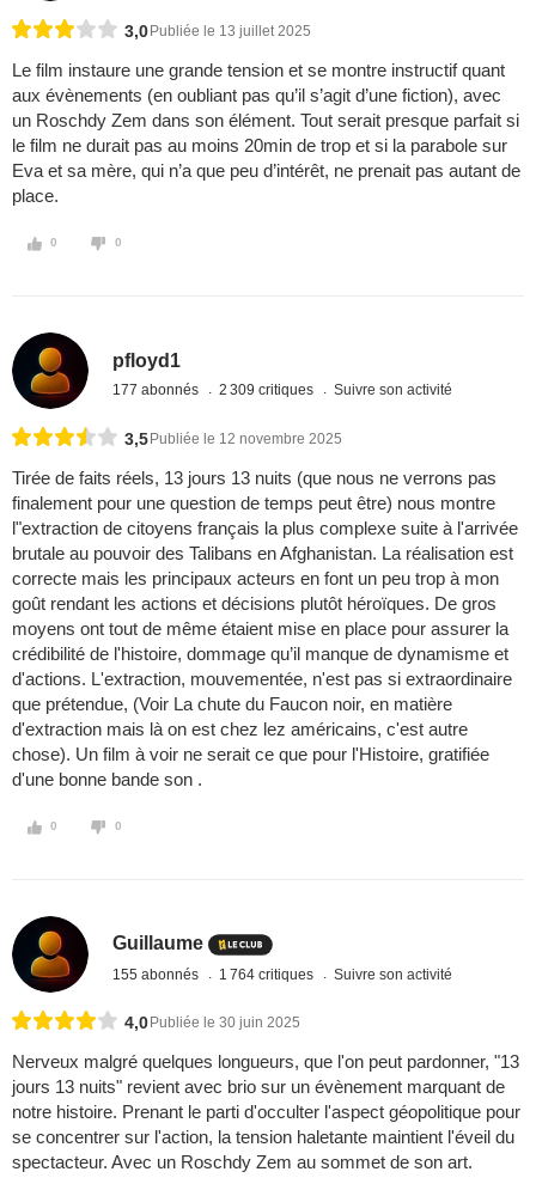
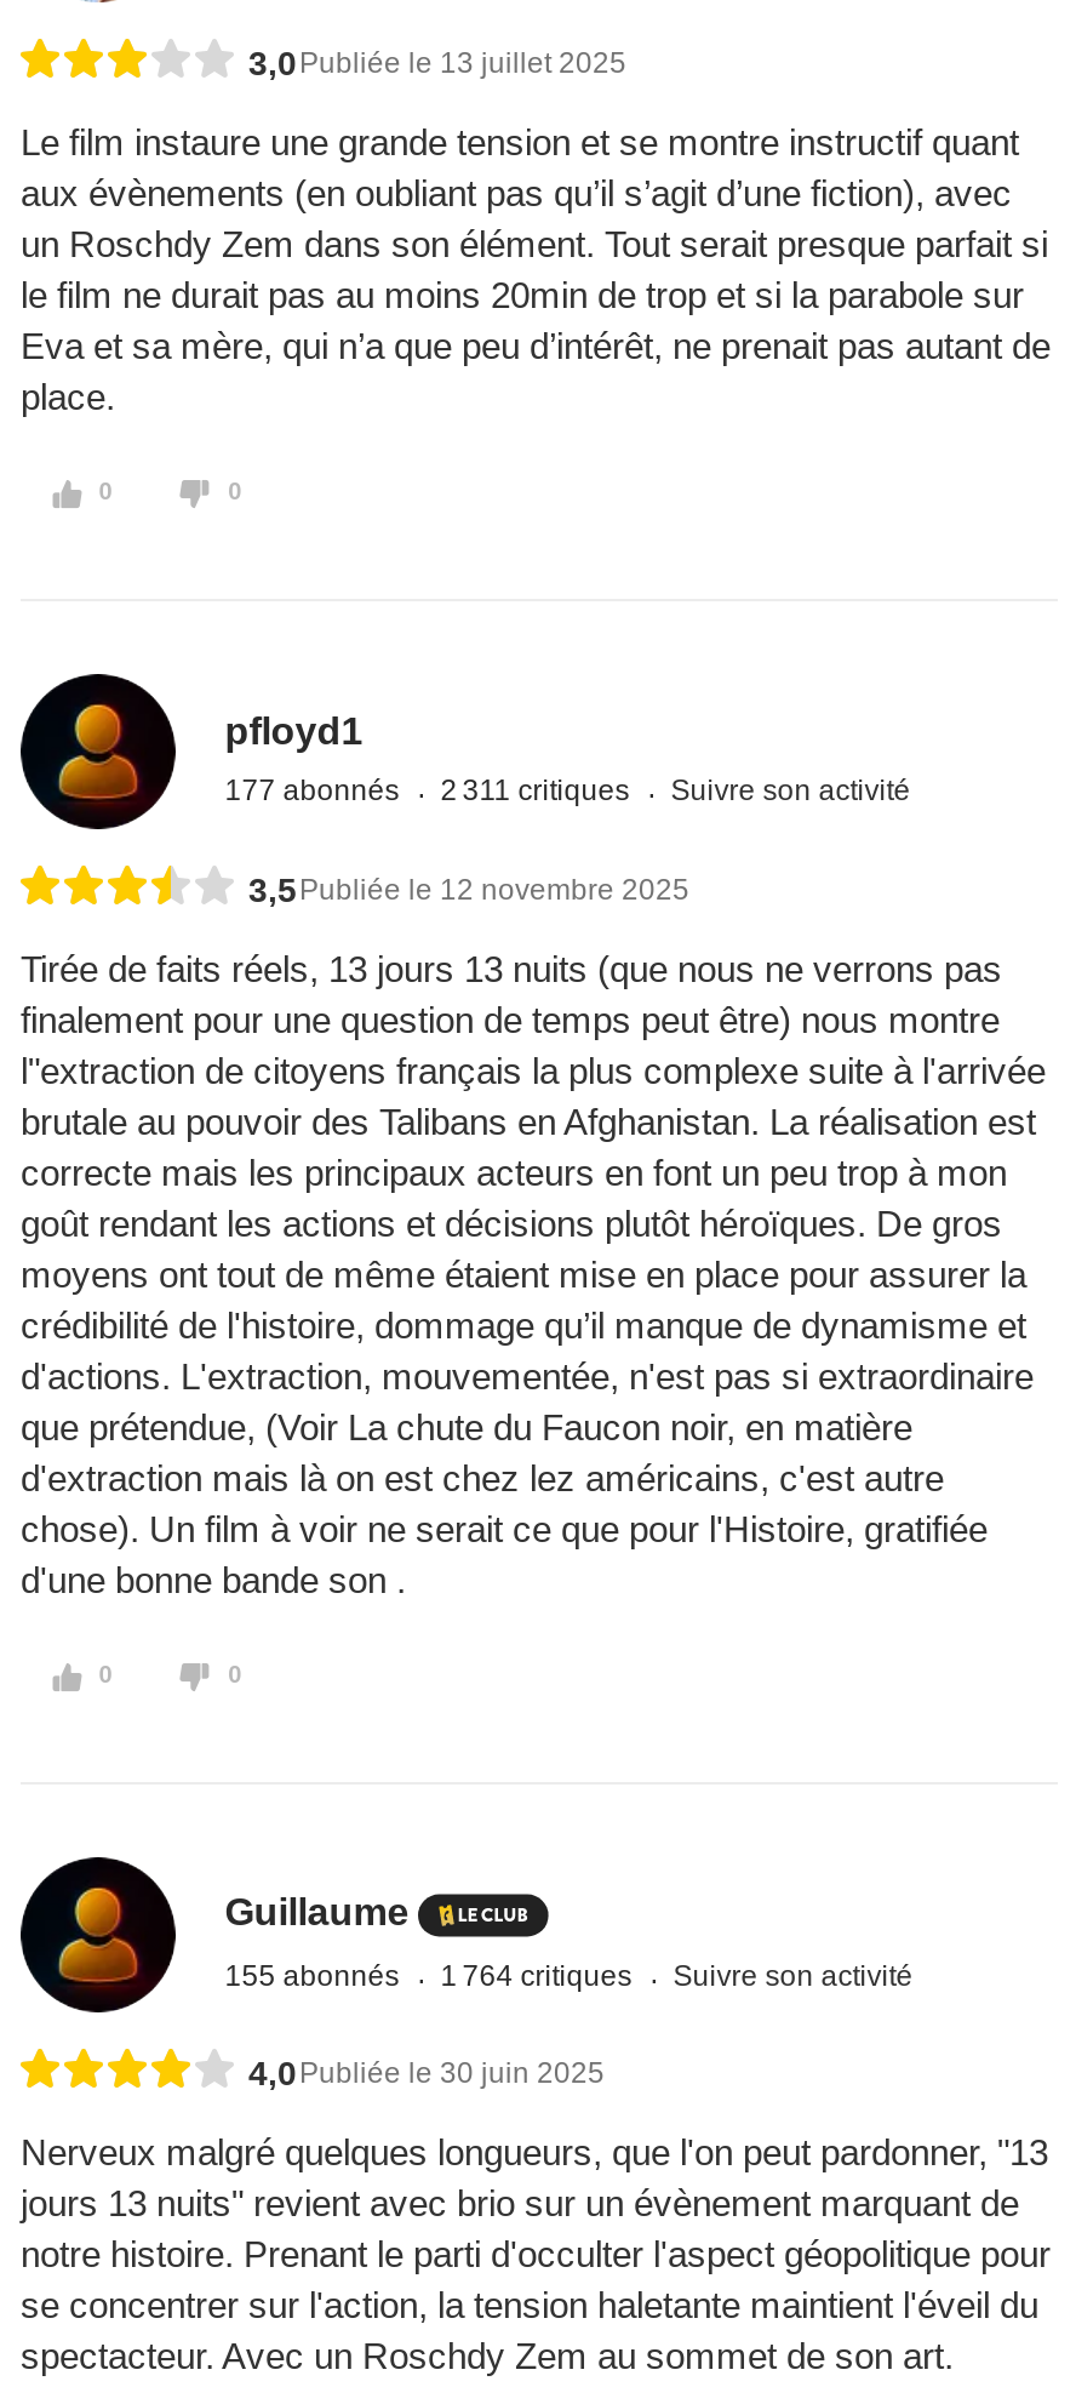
[113,381,452,398] 177 abonnés 2 309 critiques Suivre son activité -> [225,773,910,807] 177 abonnés 2 311 critiques Suivre son activité

